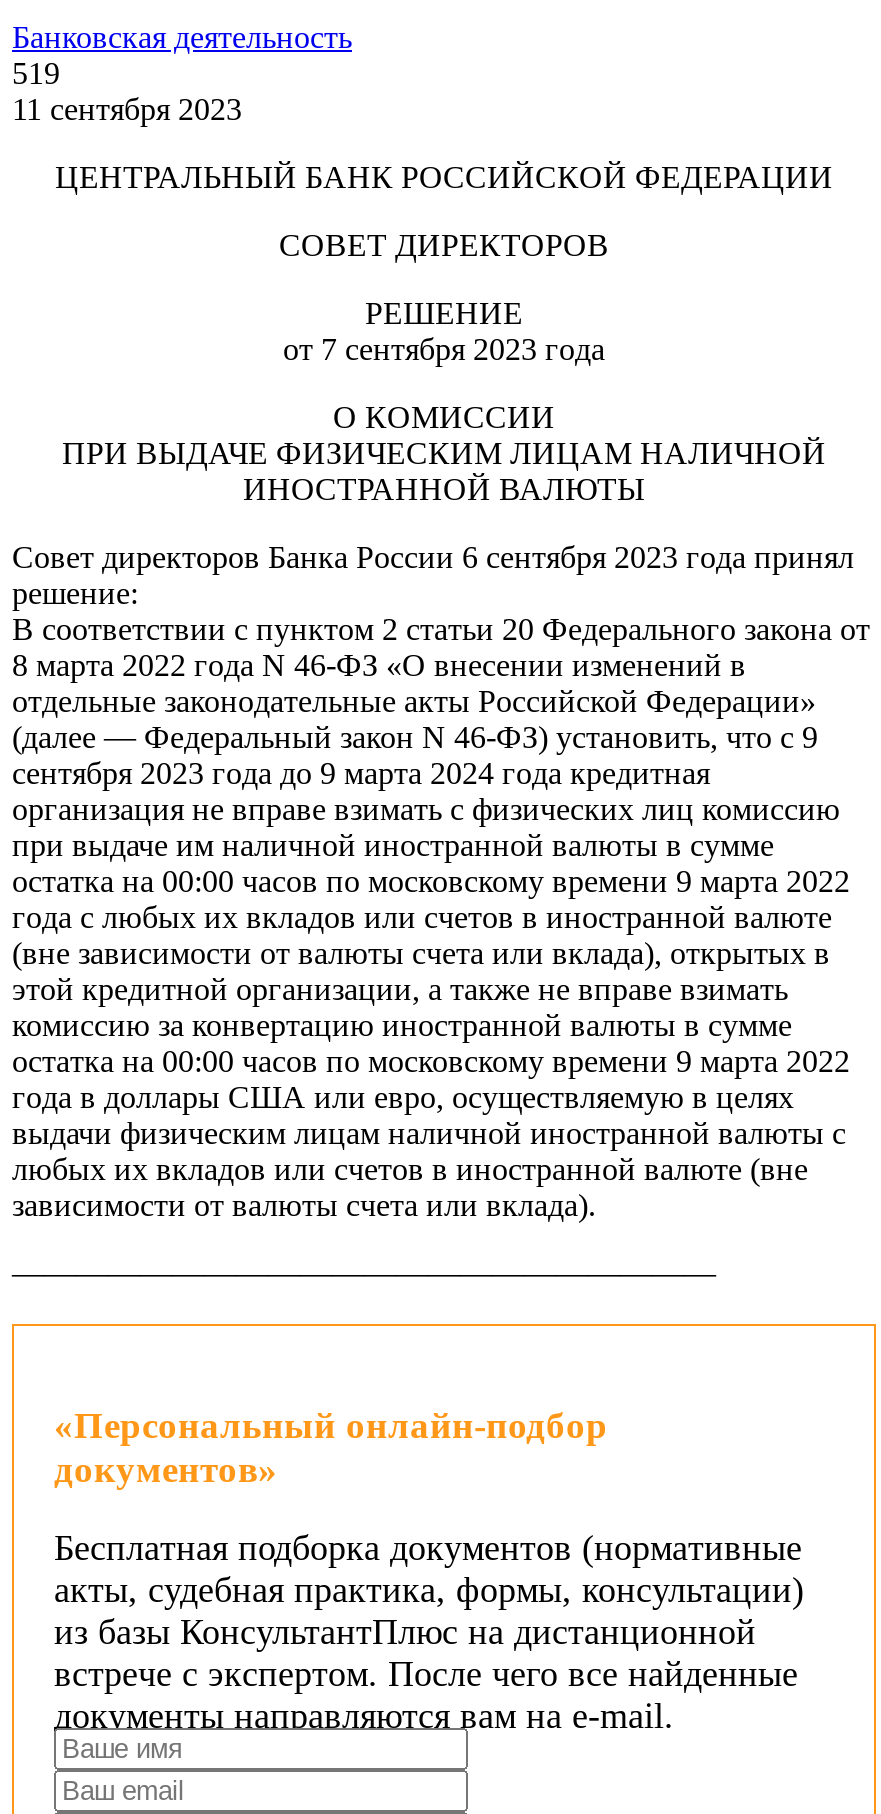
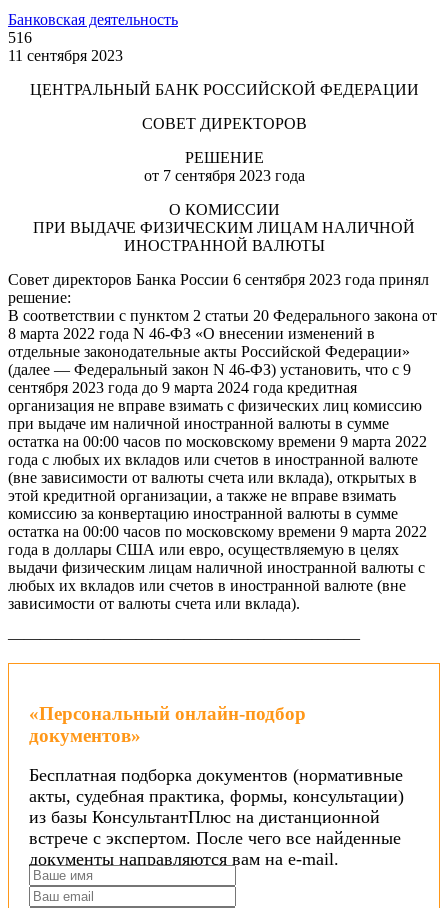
[12,56,60,90] 519 -> [8,29,32,46] 516

